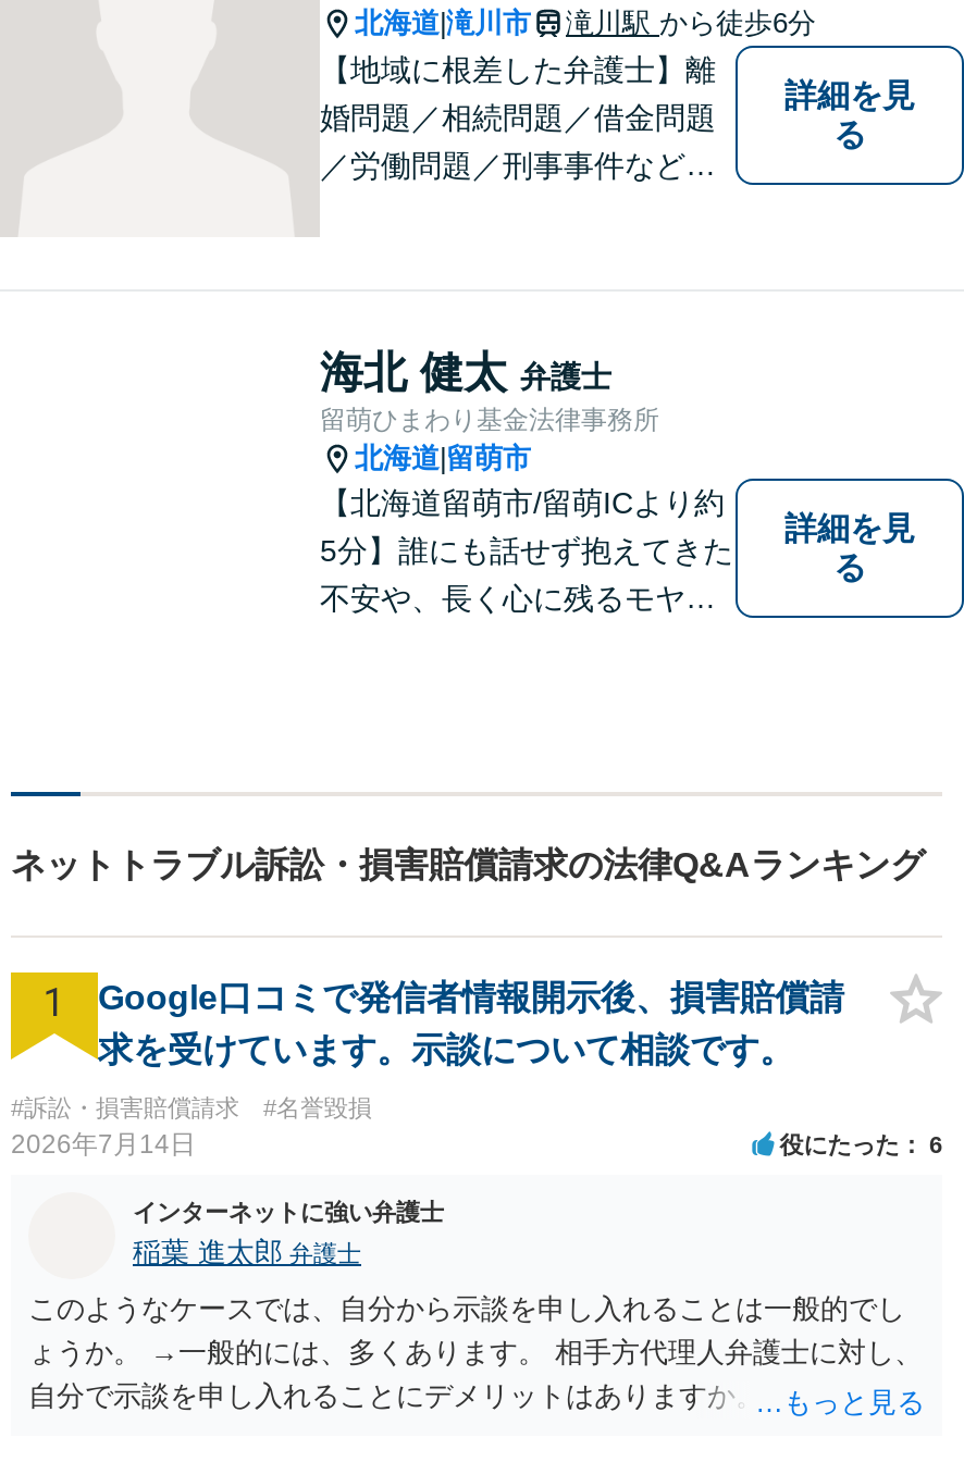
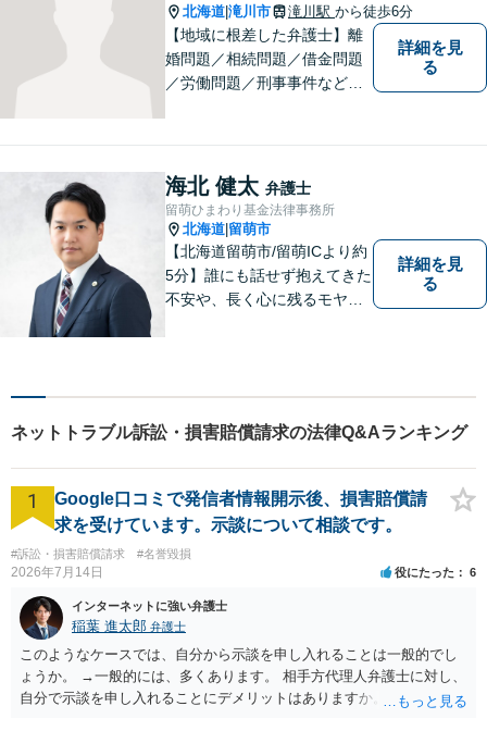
none -> [3,173,163,338] [image]
none -> [18,595,64,641] [image]

